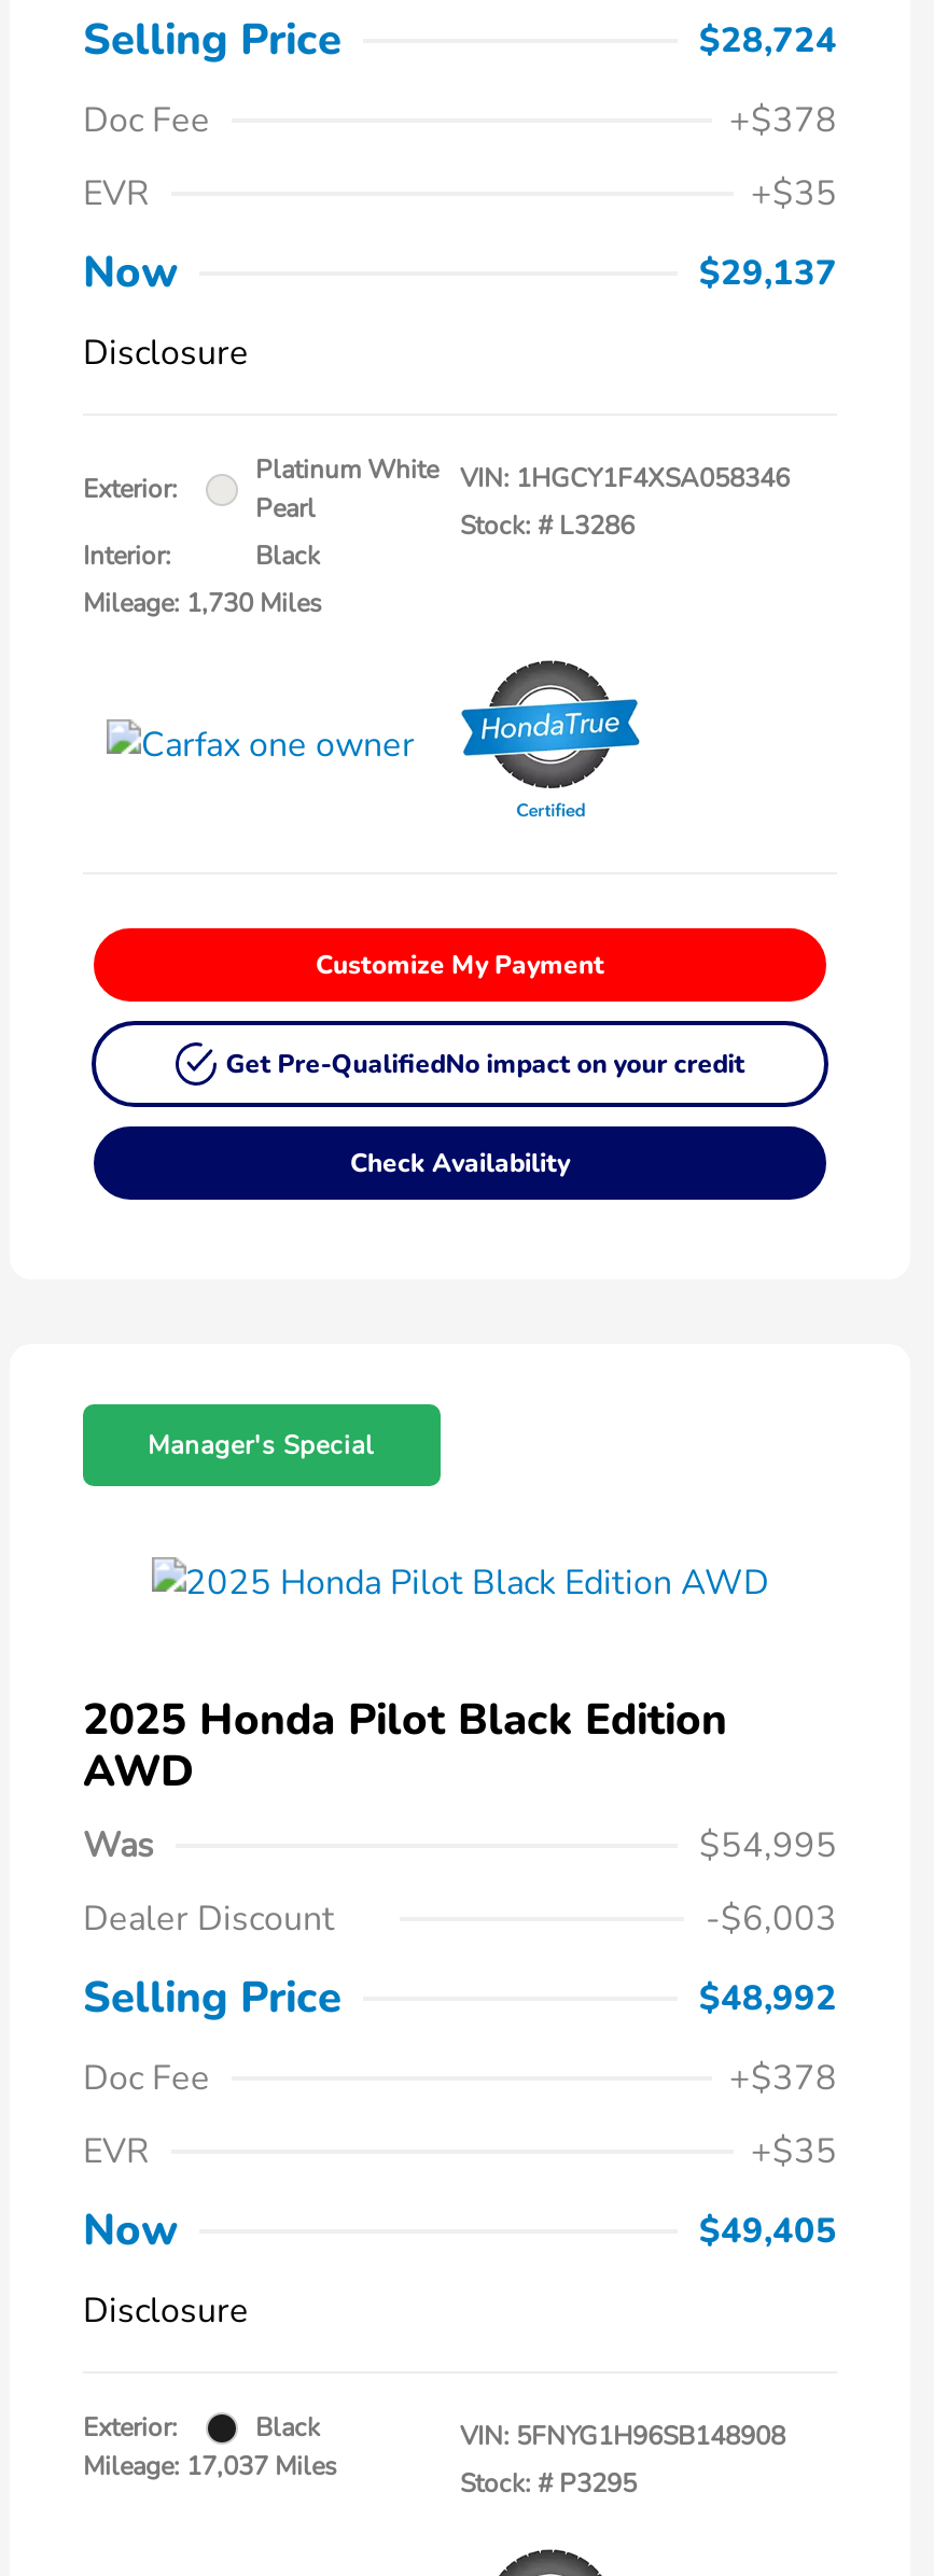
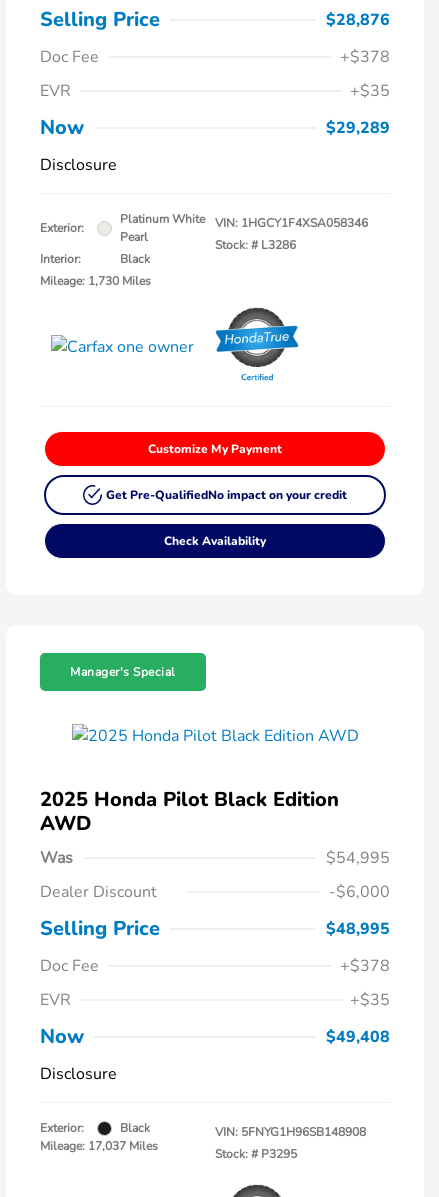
[699,17,837,65] $28,724 -> [326,9,390,31] $28,876
[699,250,837,297] $29,137 -> [326,117,390,139] $29,289
[706,1895,837,1943] -$6,003 -> [329,881,390,903] -$6,000
[699,1975,837,2022] $48,992 -> [326,918,390,940] $48,995
[699,2208,837,2255] $49,405 -> [326,1026,390,1048] $49,408

